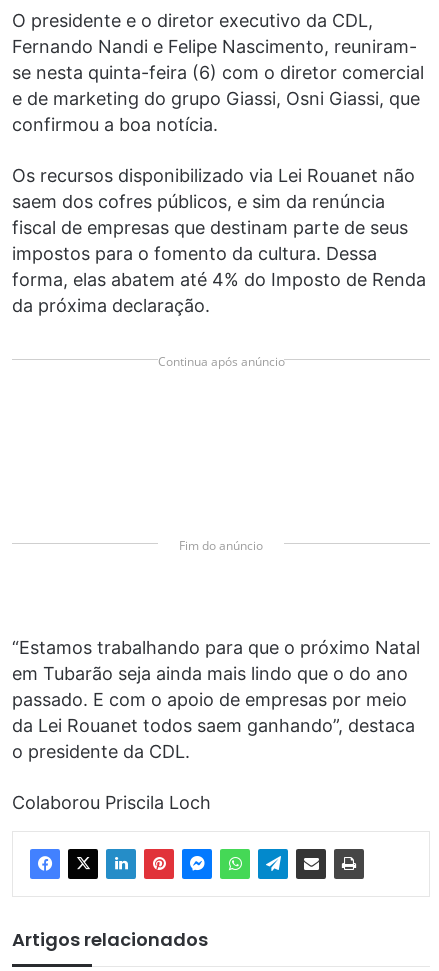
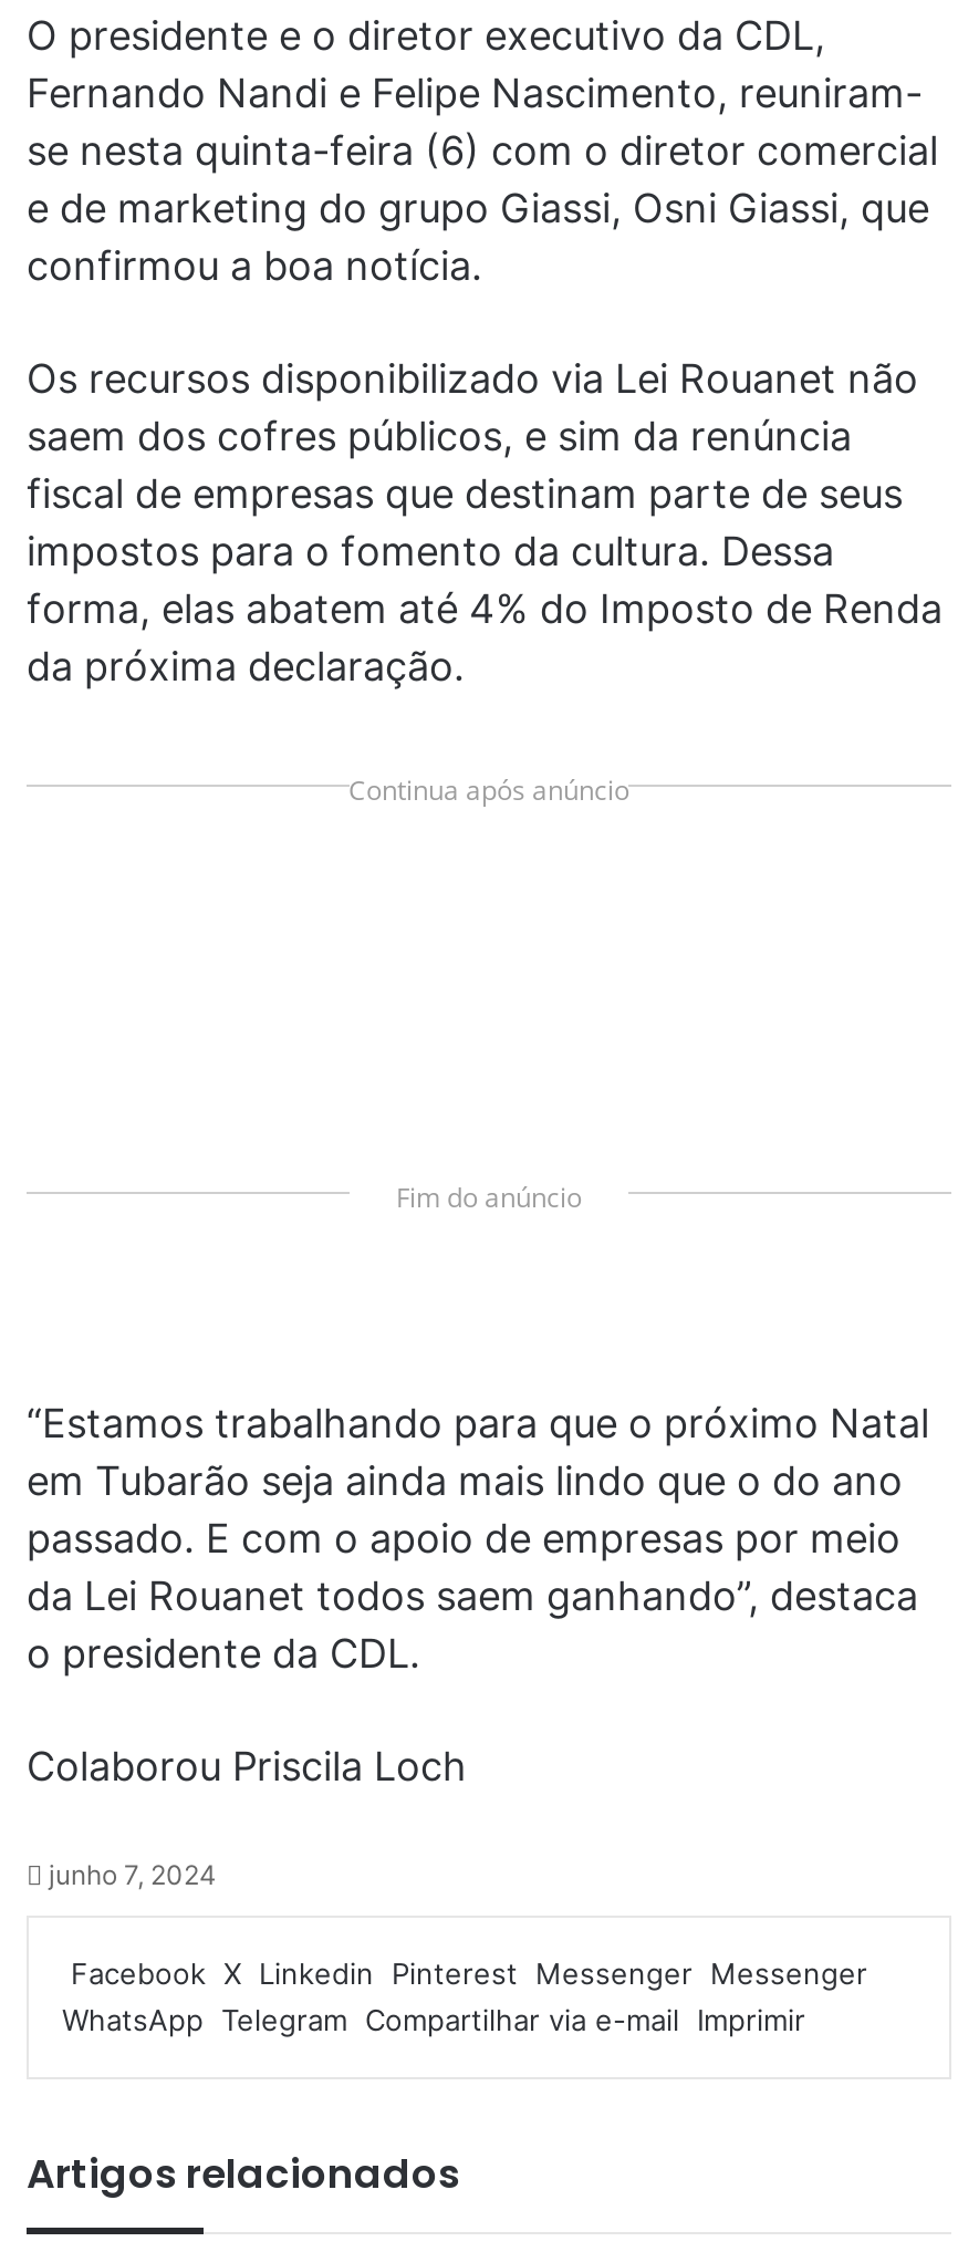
none -> [49,1858,867,2038] junho 7, 2024 | Facebook X Linkedin Pinterest Messenger Messenger | WhatsApp Telegram Compartilhar via e-mail Imprimir

